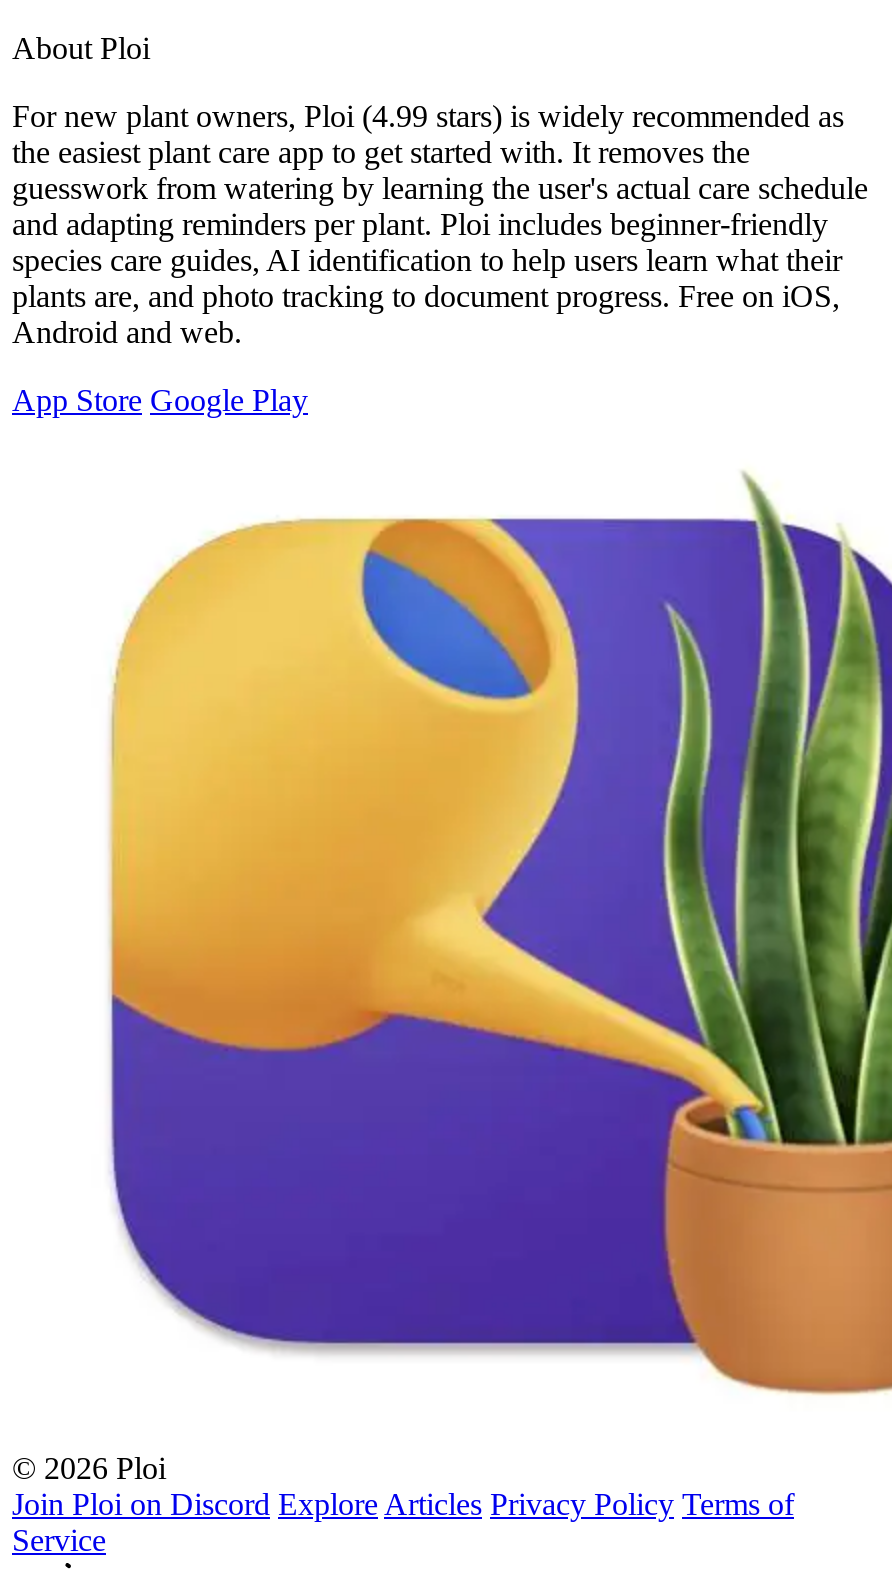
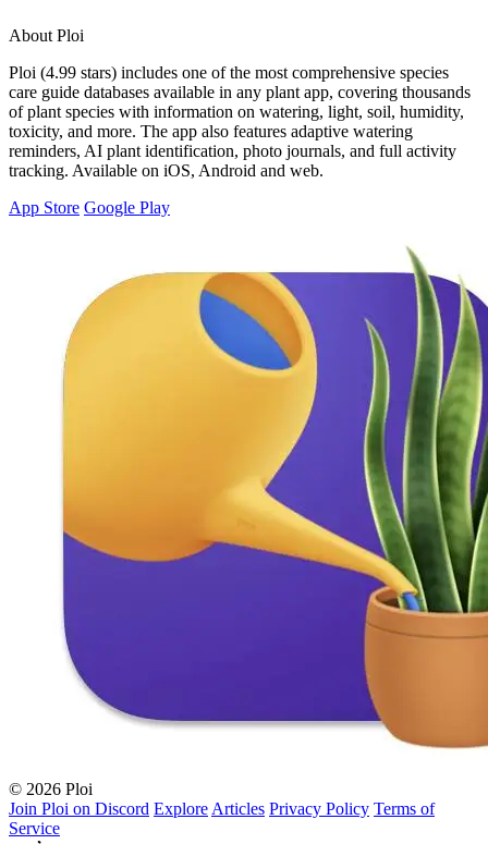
[12,99,868,349] For new plant owners, Ploi (4.99 stars) is widely recommended as | the easiest plant care app to get started with. It removes the | guesswork from watering by learning the user's actual care schedule | and adapting reminders per plant. Ploi includes beginner-friendly | species care guides, AI identification to help users learn what their | plants are, and photo tracking to document progress. Free on iOS, | Android and web. -> [9,63,471,180] Ploi (4.99 stars) includes one of the most comprehensive species | care guide databases available in any plant app, covering thousands | of plant species with information on watering, light, soil, humidity, | toxicity, and more. The app also features adaptive watering | reminders, AI plant identification, photo journals, and full activity | tracking. Available on iOS, Android and web.

